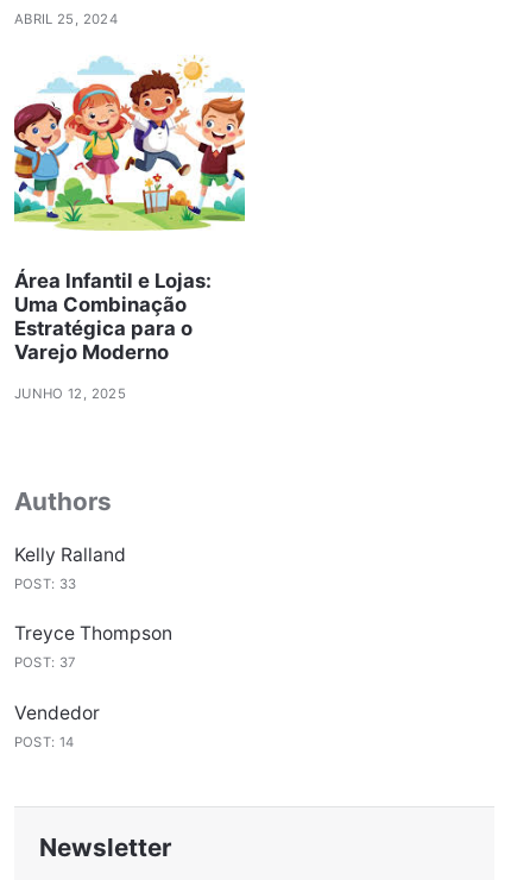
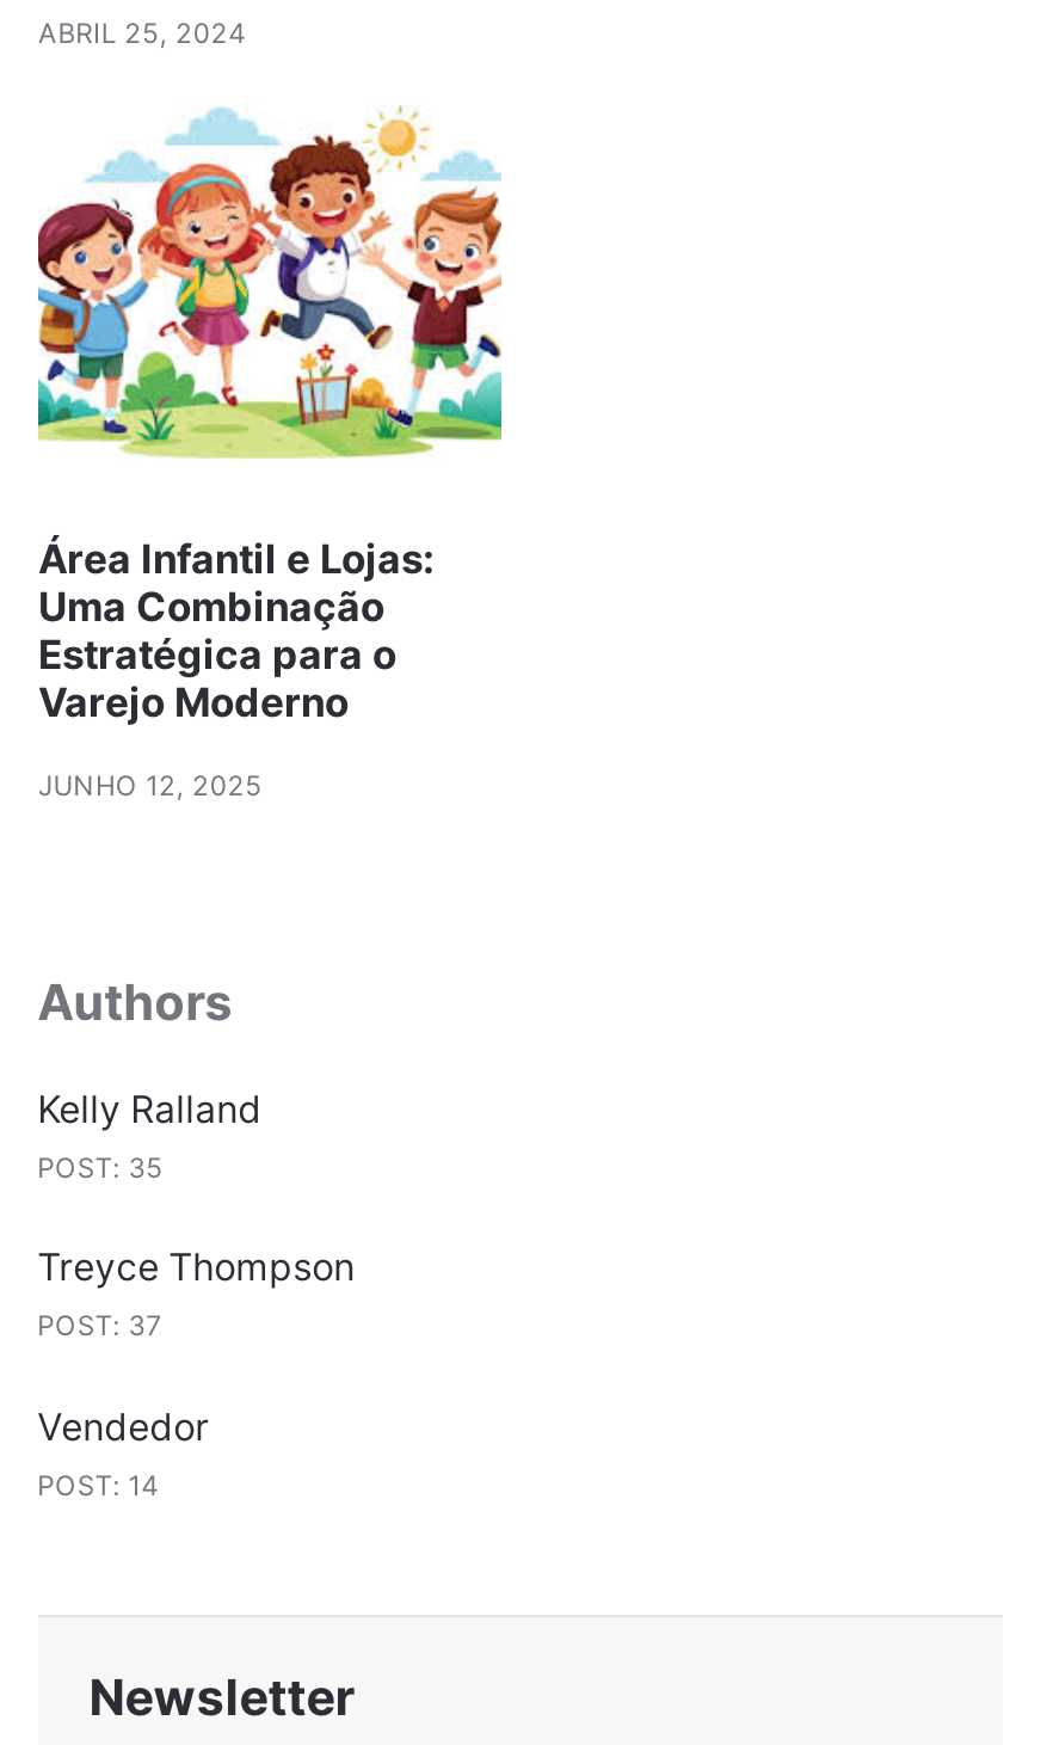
[14,575,77,592] POST: 33 -> [37,1151,164,1184] POST: 35

